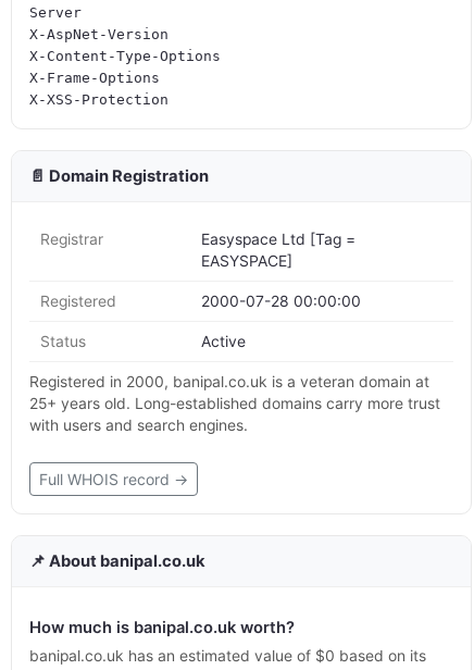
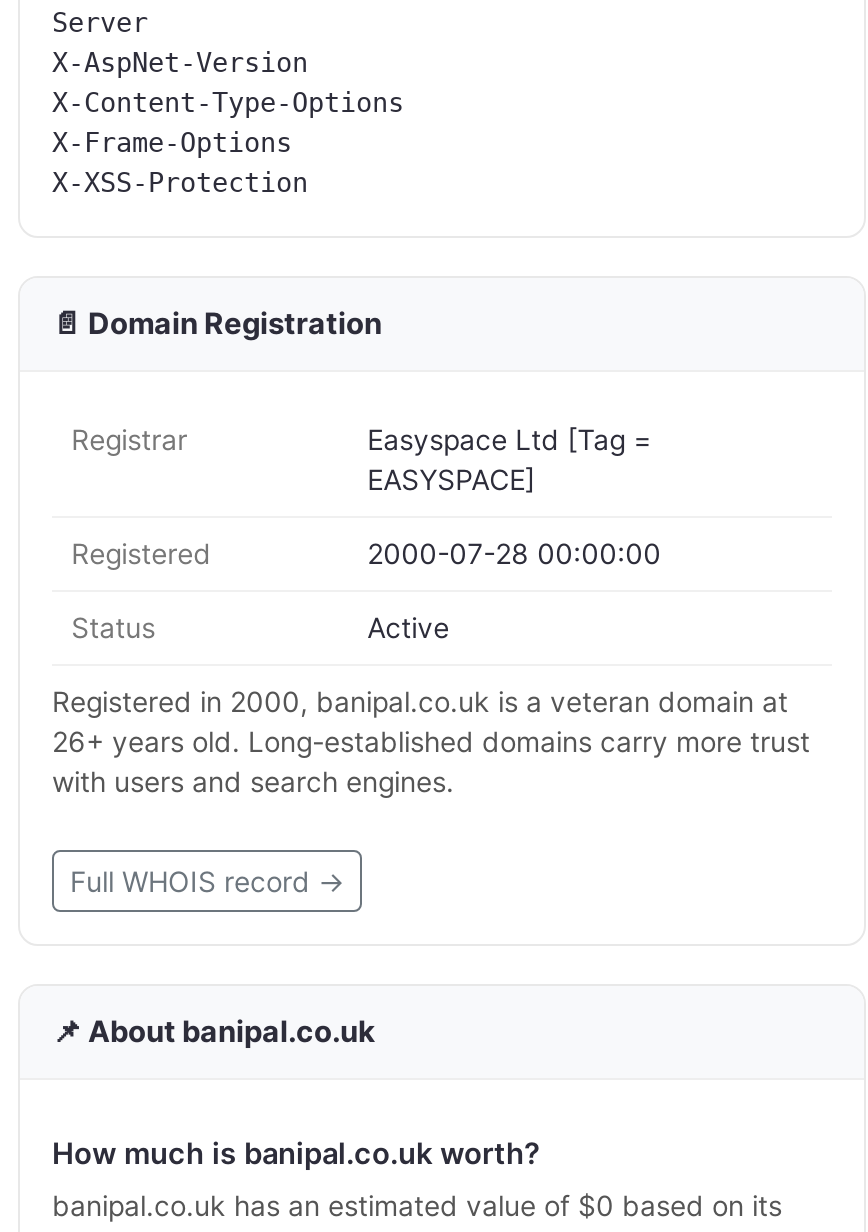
[29,395,440,412] 25+ years old. Long-established domains carry more trust -> [52,726,810,758] 26+ years old. Long-established domains carry more trust

